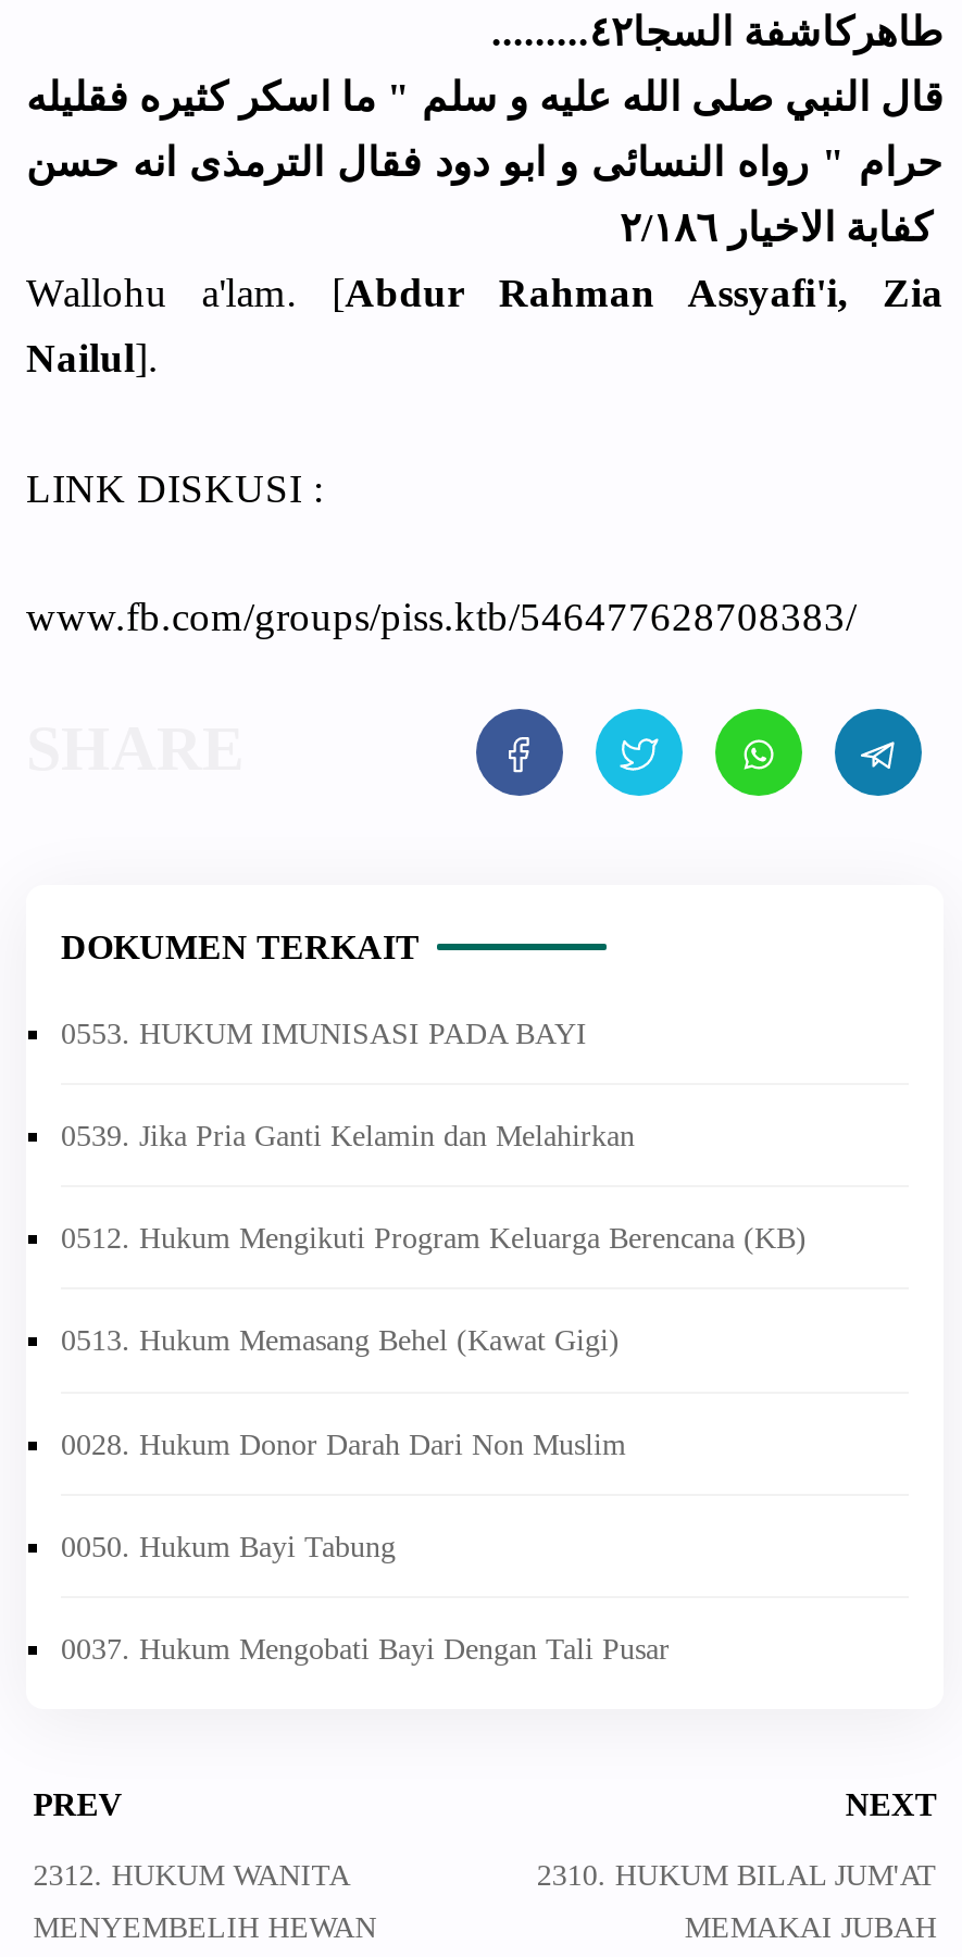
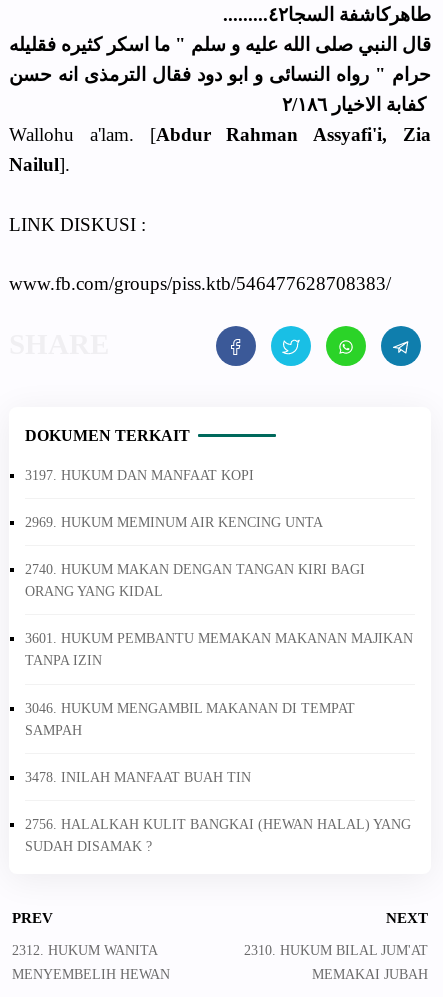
[61,1017,807,1666] 0553. HUKUM IMUNISASI PADA BAYI | 0539. Jika Pria Ganti Kelamin dan Melahirkan | 0512. Hukum Mengikuti Program Keluarga Berencana (KB) | 0513. Hukum Memasang Behel (Kawat Gigi) | 0028. Hukum Donor Darah Dari Non Muslim | 0050. Hukum Bayi Tabung | 0037. Hukum Mengobati Bayi Dengan Tali Pusar -> [25,468,413,854] 3197. HUKUM DAN MANFAAT KOPI | 2969. HUKUM MEMINUM AIR KENCING UNTA | 2740. HUKUM MAKAN DENGAN TANGAN KIRI BAGI | ORANG YANG KIDAL | 3601. HUKUM PEMBANTU MEMAKAN MAKANAN MAJIKAN | TANPA IZIN | 3046. HUKUM MENGAMBIL MAKANAN DI TEMPAT | SAMPAH | 3478. INILAH MANFAAT BUAH TIN | 2756. HALALKAH KULIT BANGKAI (HEWAN HALAL) YANG | SUDAH DISAMAK ?

